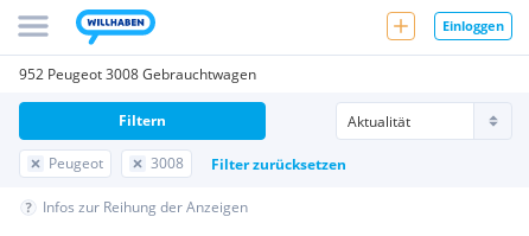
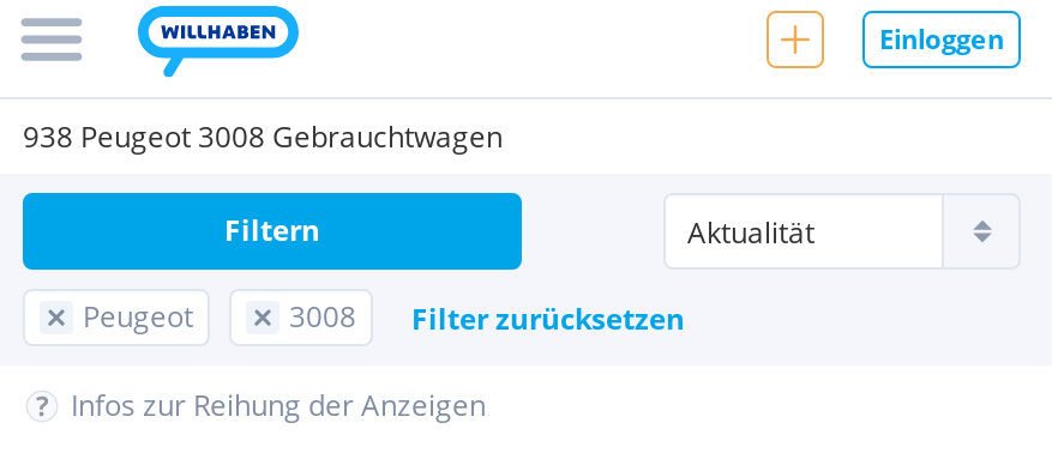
[19,64,256,84] 952 Peugeot 3008 Gebrauchtwagen -> [23,116,503,157] 938 Peugeot 3008 Gebrauchtwagen

